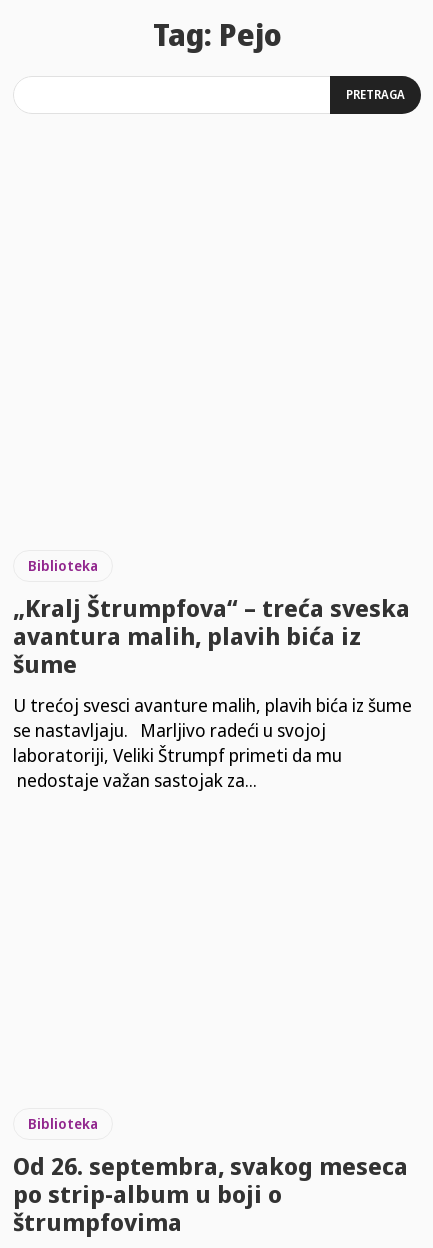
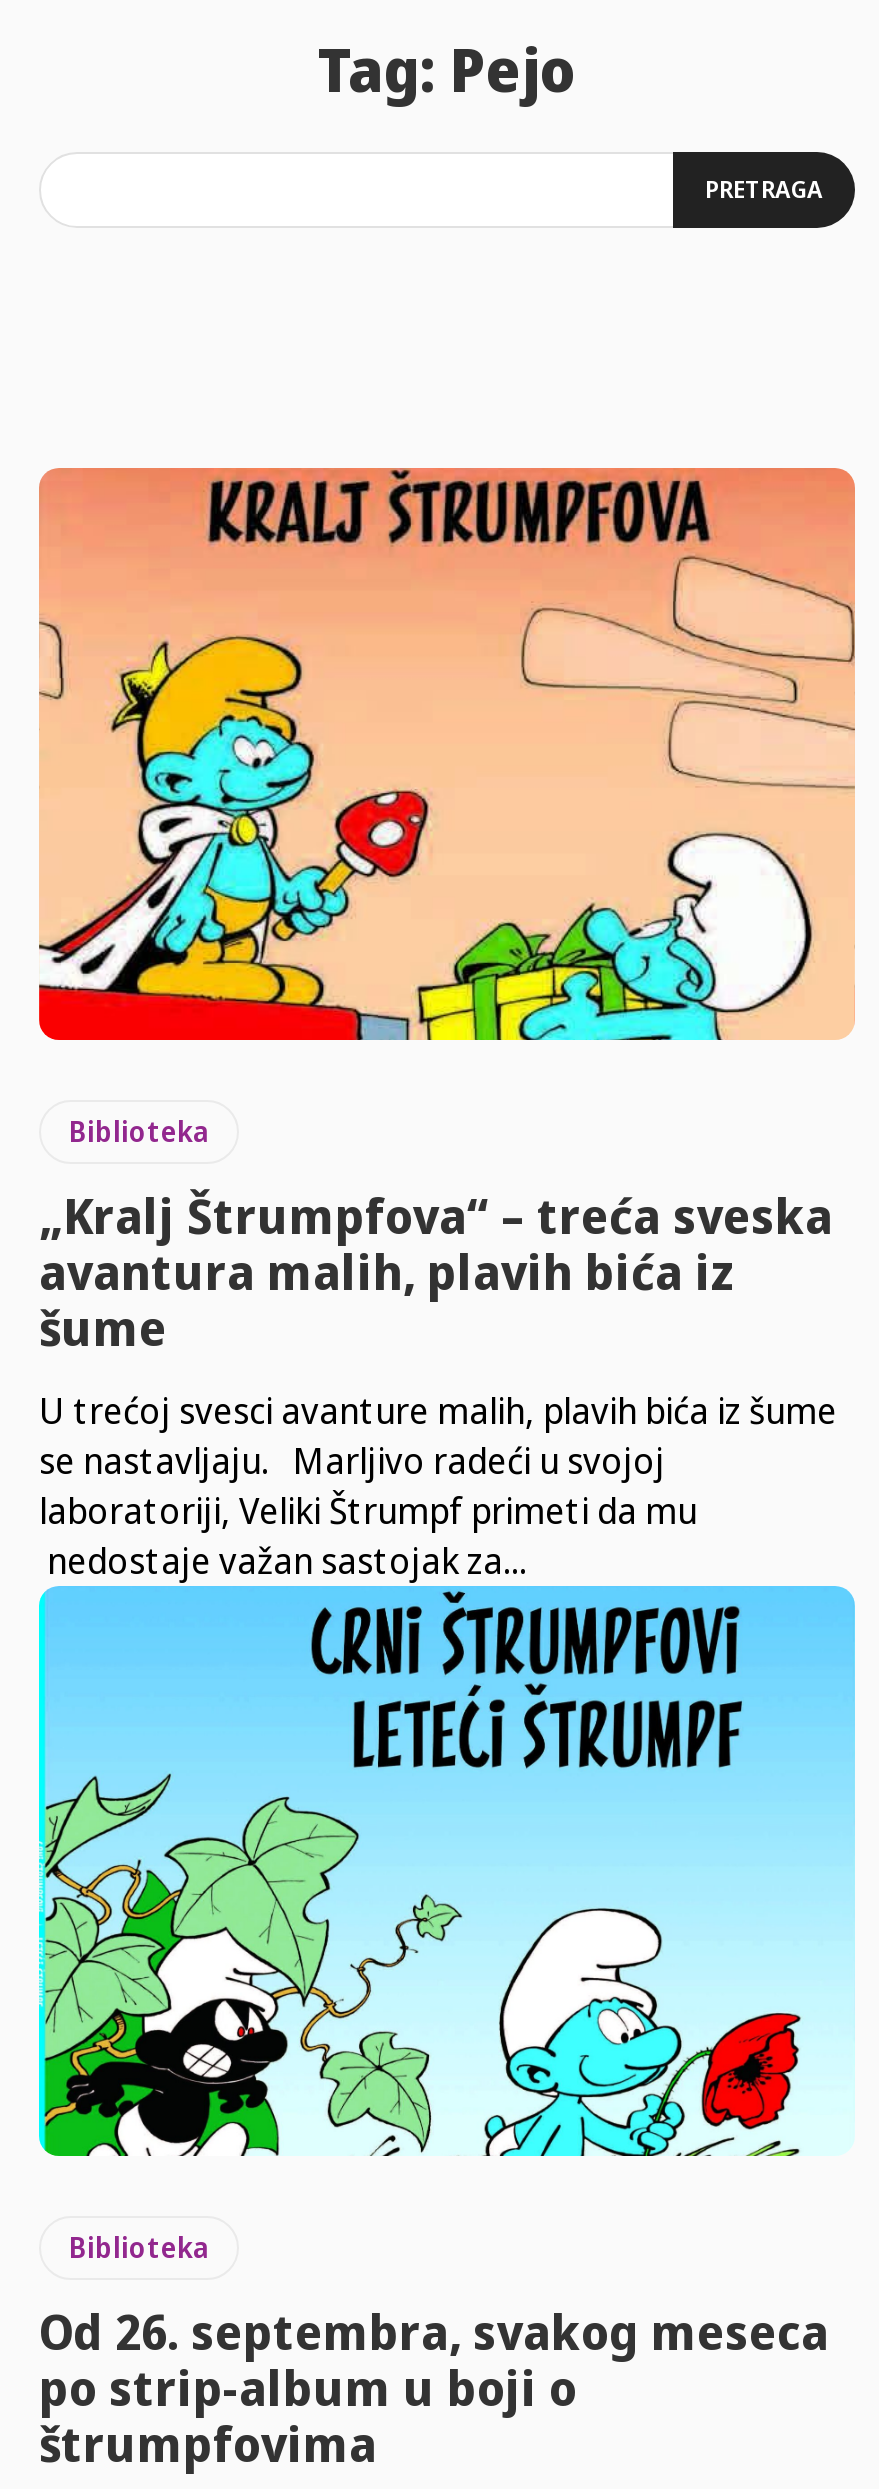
none -> [37,466,857,1042] [image]
none -> [37,1584,857,2158] [image]

